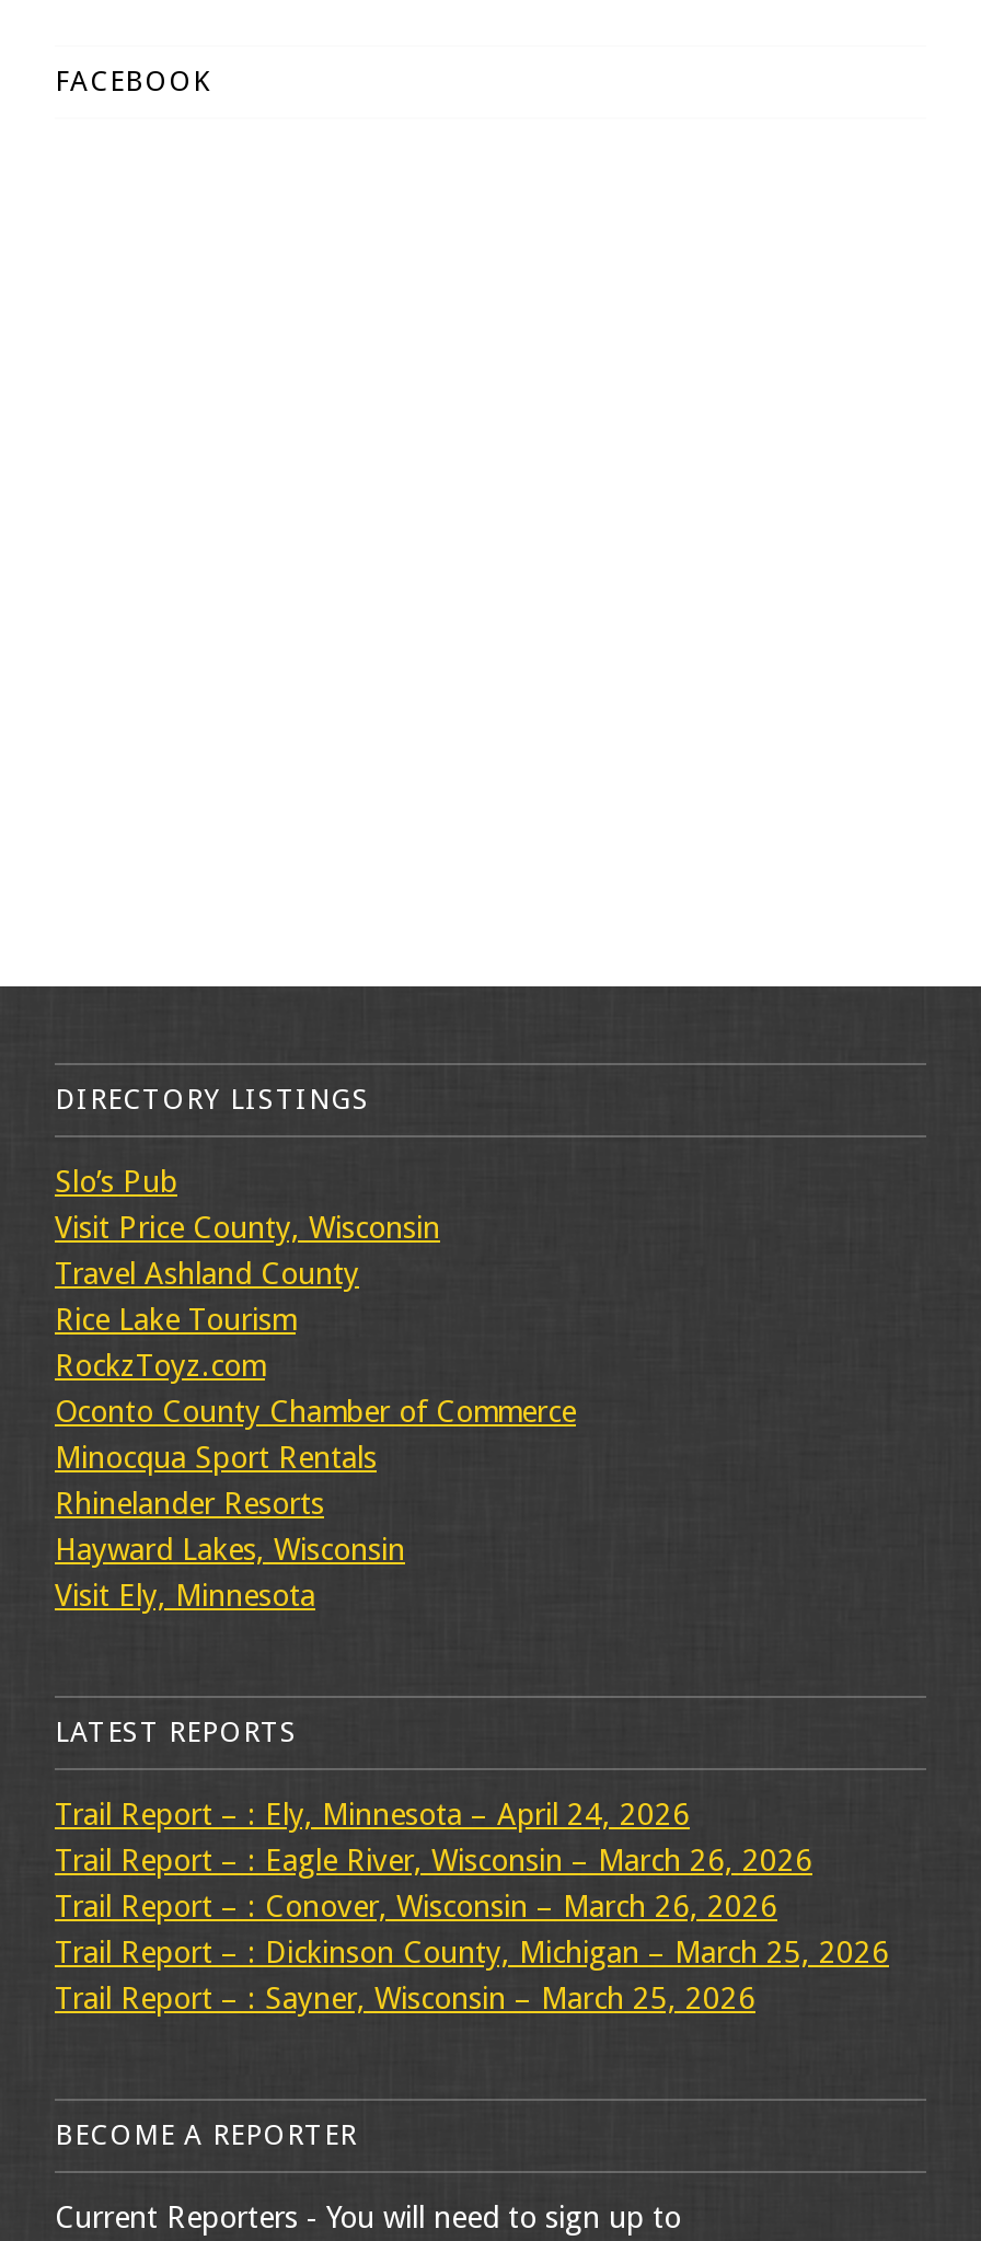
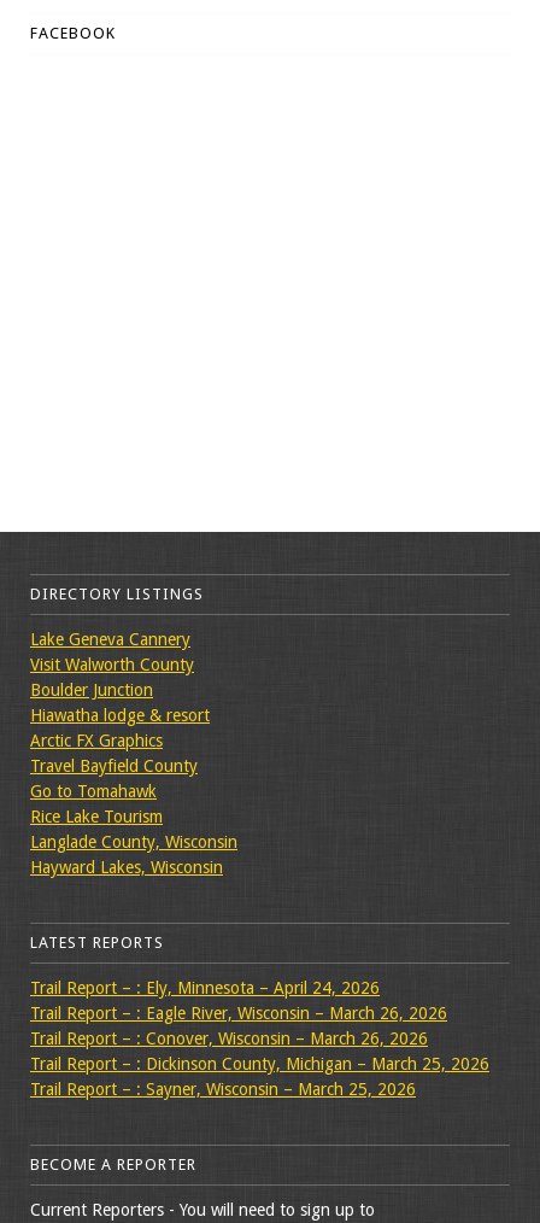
[55,1163,440,1290] Slo’s Pub | Visit Price County, Wisconsin | Travel Ashland County -> [30,629,210,800] Lake Geneva Cannery | Visit Walworth County | Boulder Junction | Hiawatha lodge & resort | Arctic FX Graphics | Travel Bayfield County | Go to Tomahawk
moved [55,1301,296,1336] -> [30,807,163,826]: Rice Lake Tourism
[55,1347,576,1520] RockzToyz.com | Oconto County Chamber of Commerce | Minocqua Sport Rentals | Rhinelander Resorts -> [30,832,237,851] Langlade County, Wisconsin
moved [55,1531,405,1566] -> [30,857,223,876]: Hayward Lakes, Wisconsin
[55,1577,315,1612] Visit Ely, Minnesota -> none

